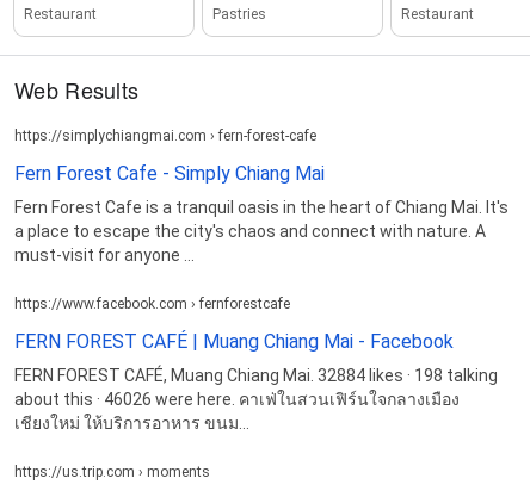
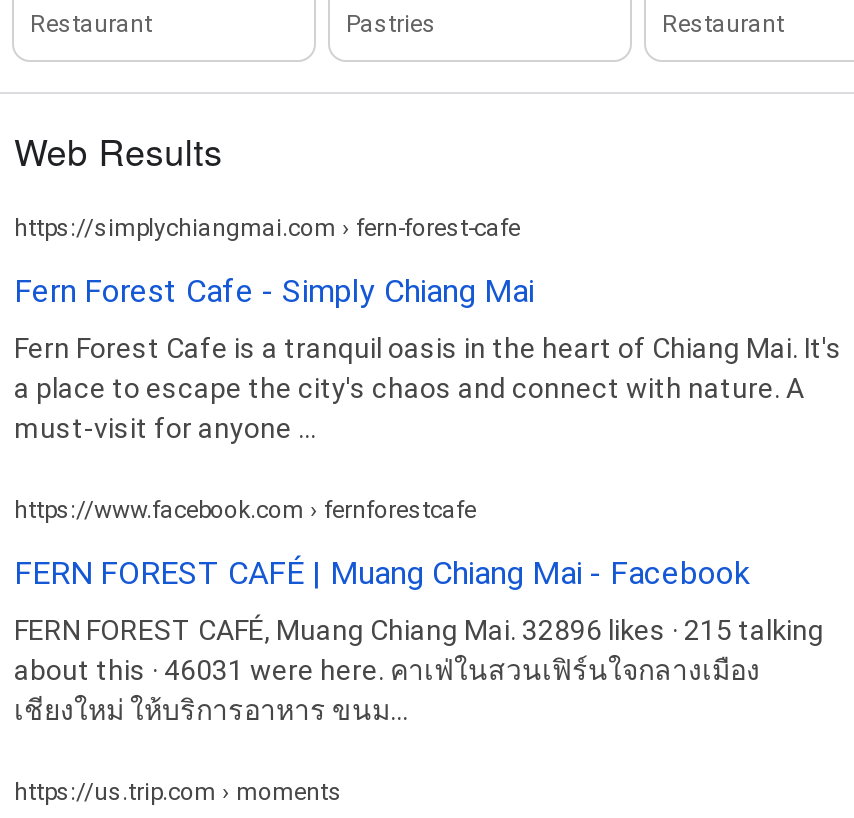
[14,366,498,385] FERN FOREST CAFÉ, Muang Chiang Mai. 32884 likes · 198 talking -> [14,613,824,645] FERN FOREST CAFÉ, Muang Chiang Mai. 32896 likes · 215 talking
[14,389,460,408] about this · 46026 were here. คาเฟ่ในสวนเฟิร์นใจกลางเมือง -> [14,653,760,685] about this · 46031 were here. คาเฟ่ในสวนเฟิร์นใจกลางเมือง

